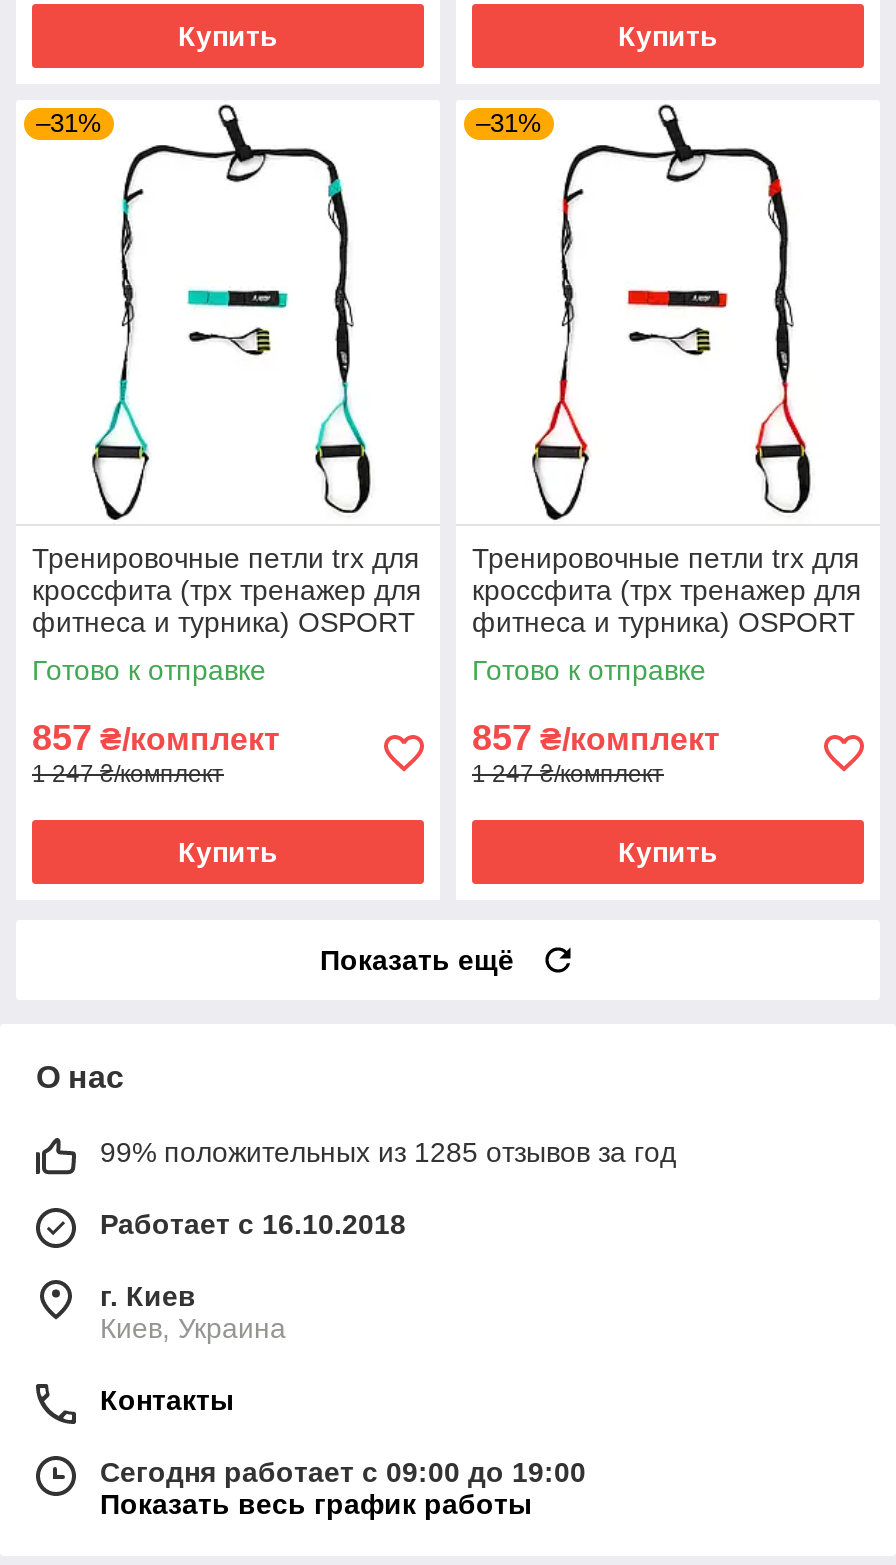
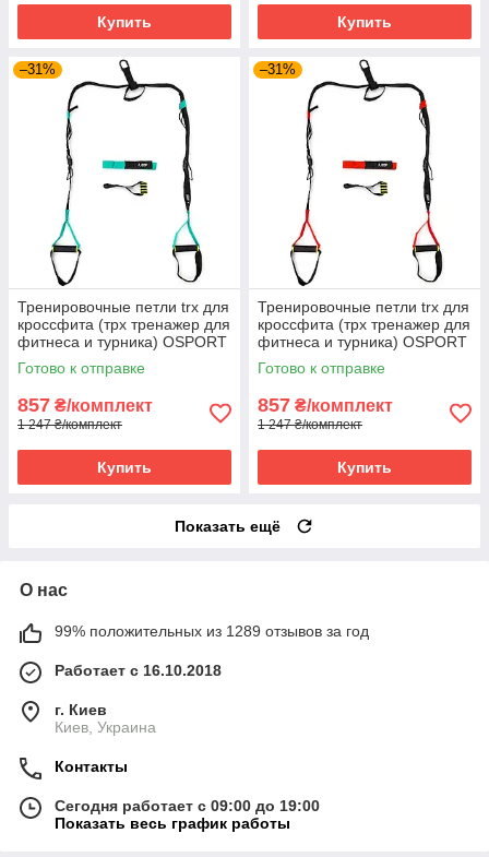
[100,1137,676,1169] 99% положительных из 1285 отзывов за год -> [55,623,369,640] 99% положительных из 1289 отзывов за год

